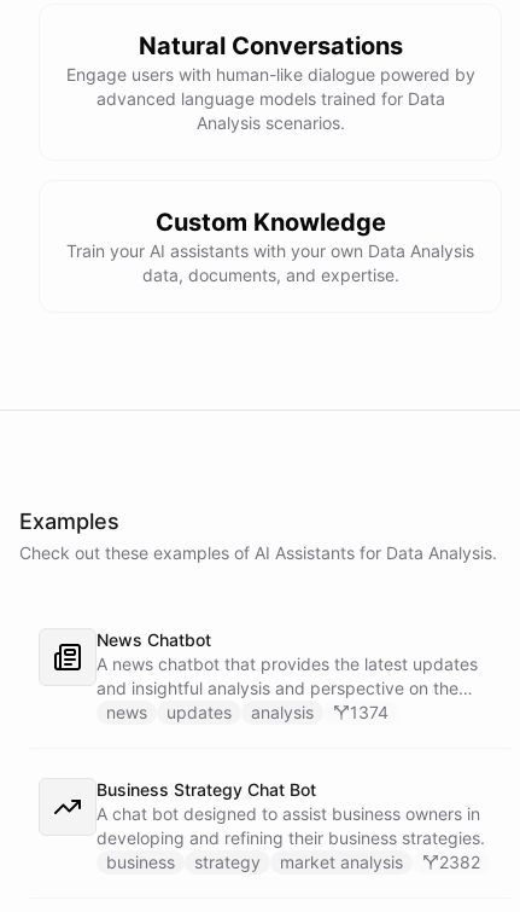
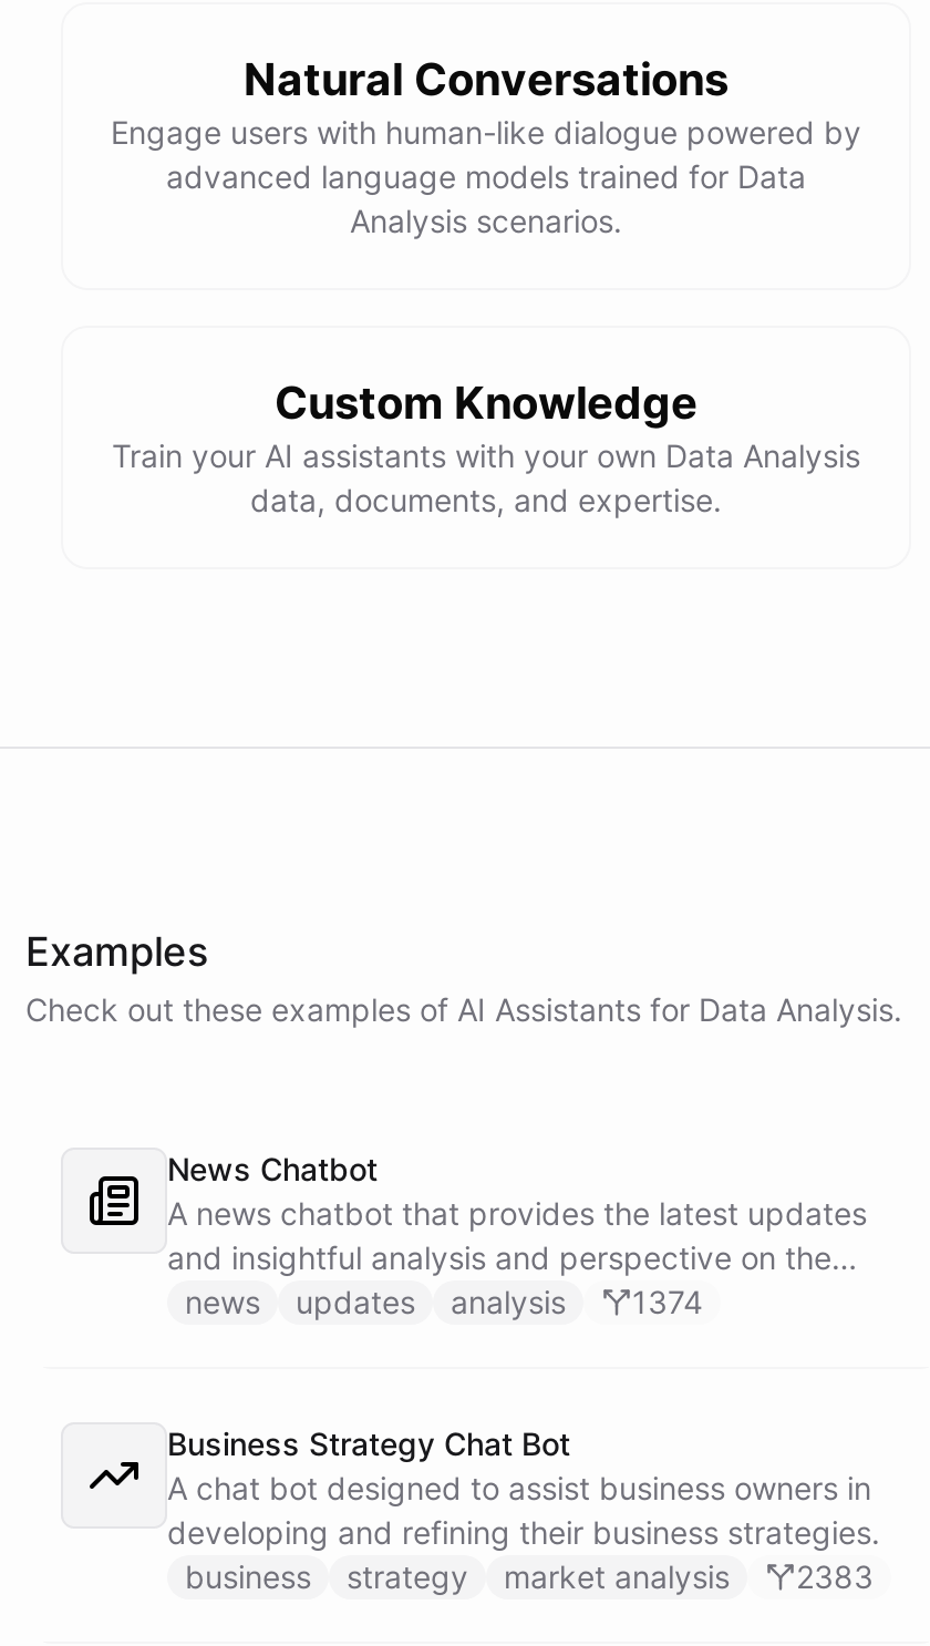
[106,852,480,872] business strategy market analysis 2382 -> [185,1557,874,1595] business strategy market analysis 2383

